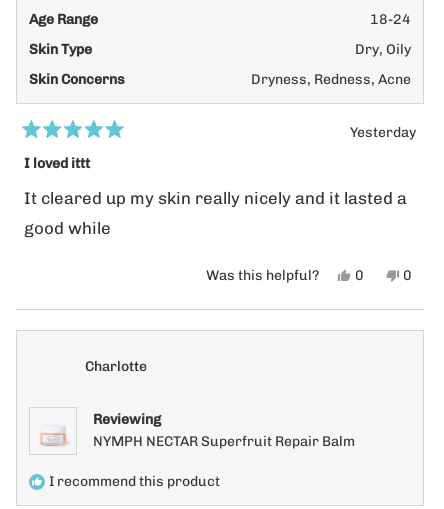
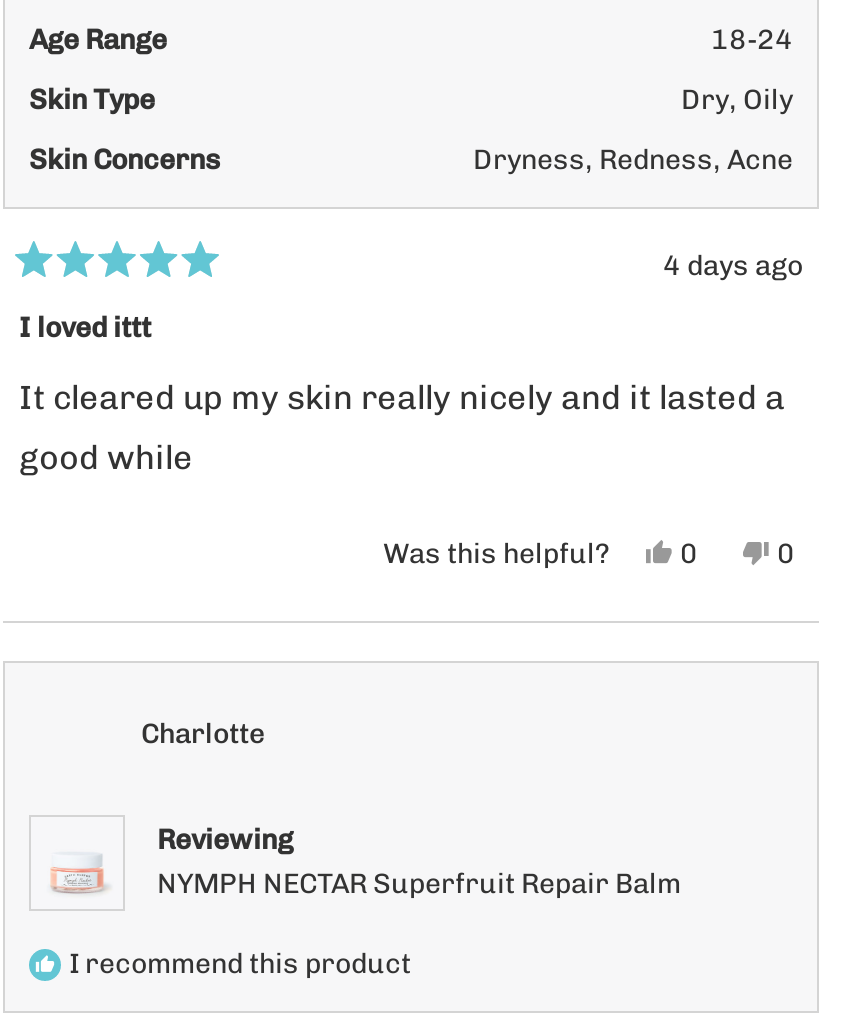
[350,123,416,140] Yesterday -> [663,249,803,283] 4 days ago

